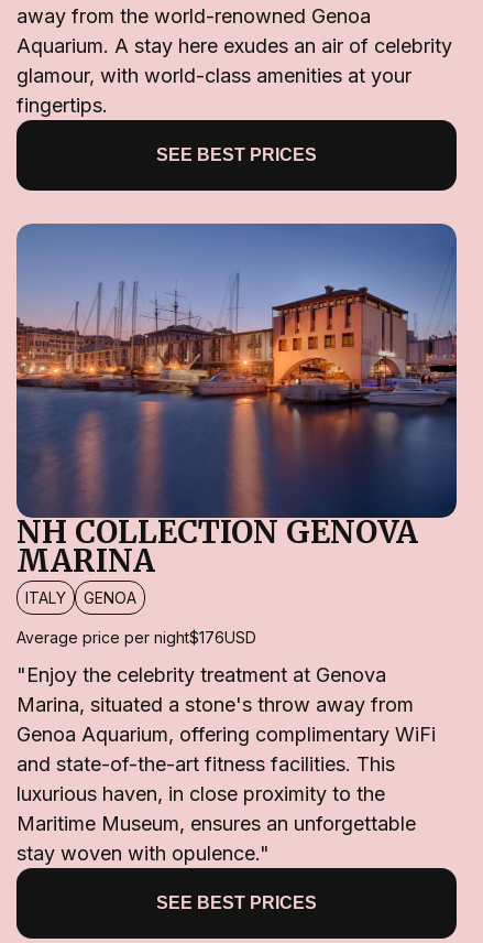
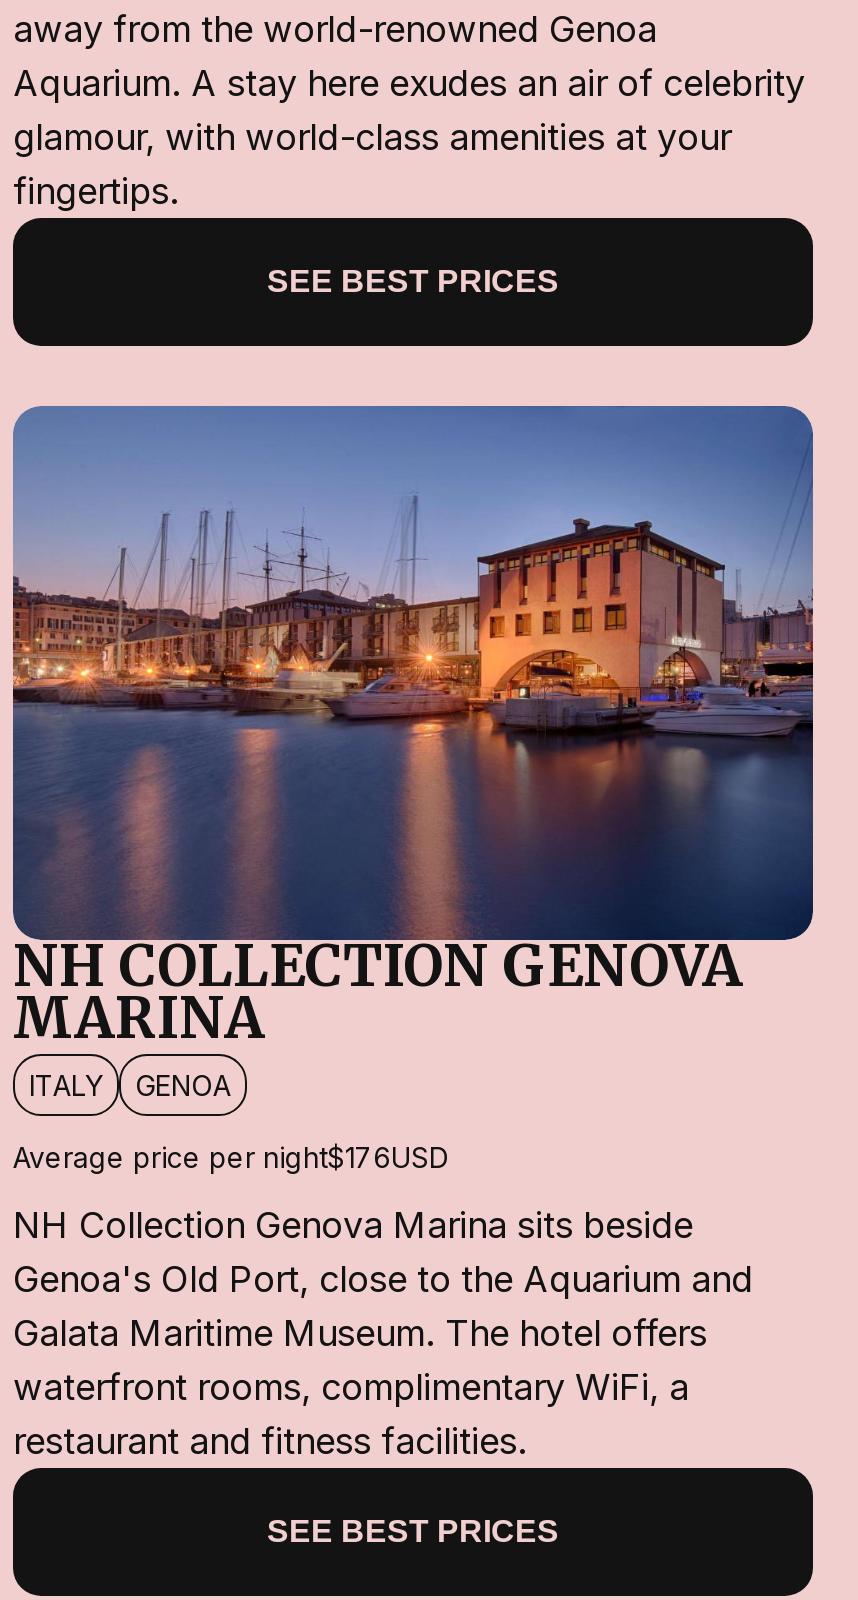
[17,663,436,865] "Enjoy the celebrity treatment at Genova | Marina, situated a stone's throw away from | Genoa Aquarium, offering complimentary WiFi | and state-of-the-art fitness facilities. This | luxurious haven, in close proximity to the | Maritime Museum, ensures an unforgettable | stay woven with opulence." -> [13,1204,753,1462] NH Collection Genova Marina sits beside | Genoa's Old Port, close to the Aquarium and | Galata Maritime Museum. The hotel offers | waterfront rooms, complimentary WiFi, a | restaurant and fitness facilities.

